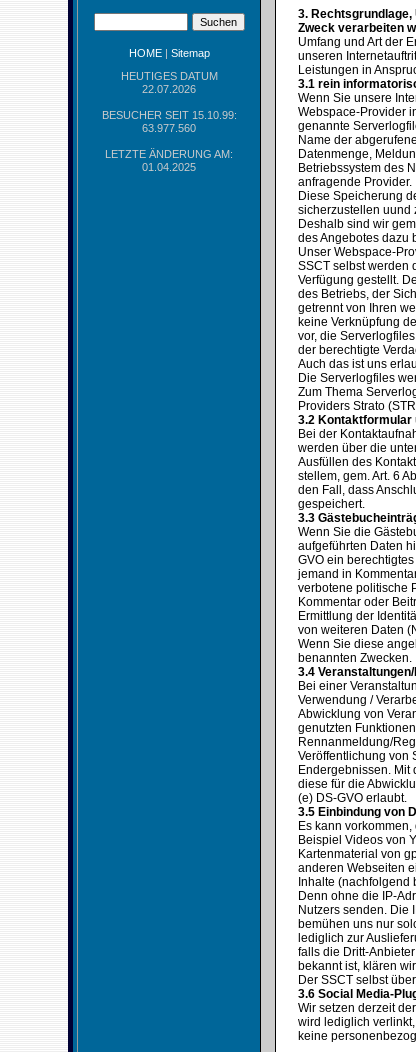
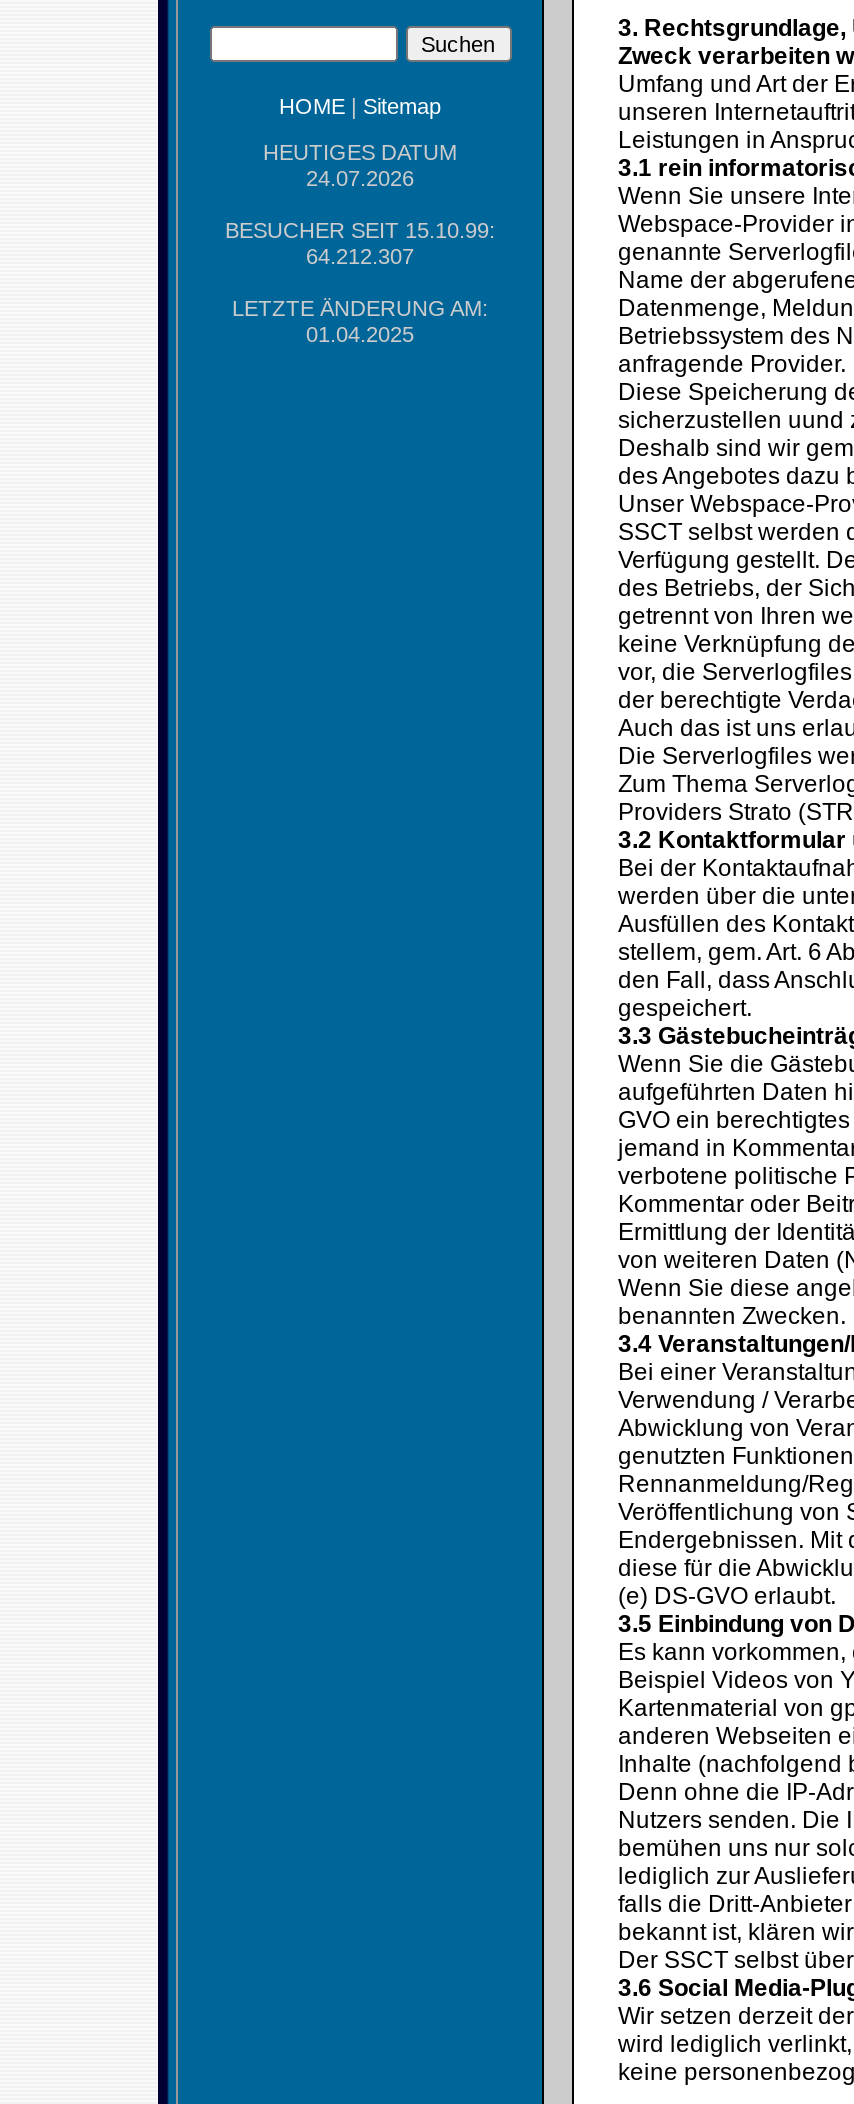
[142,83,196,95] 22.07.2026 -> [306,166,414,190] 24.07.2026
[142,122,196,134] 63.977.560 -> [306,244,414,268] 64.212.307

